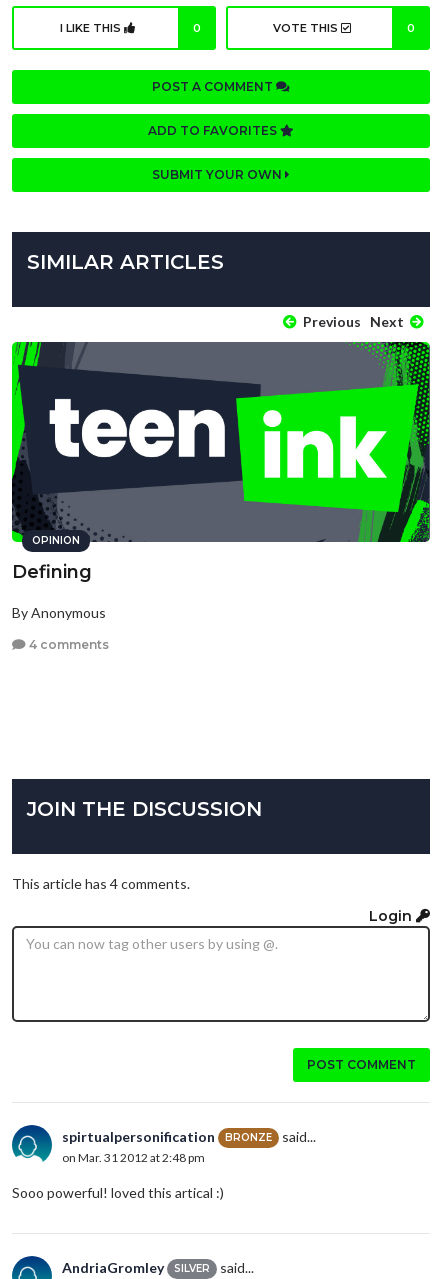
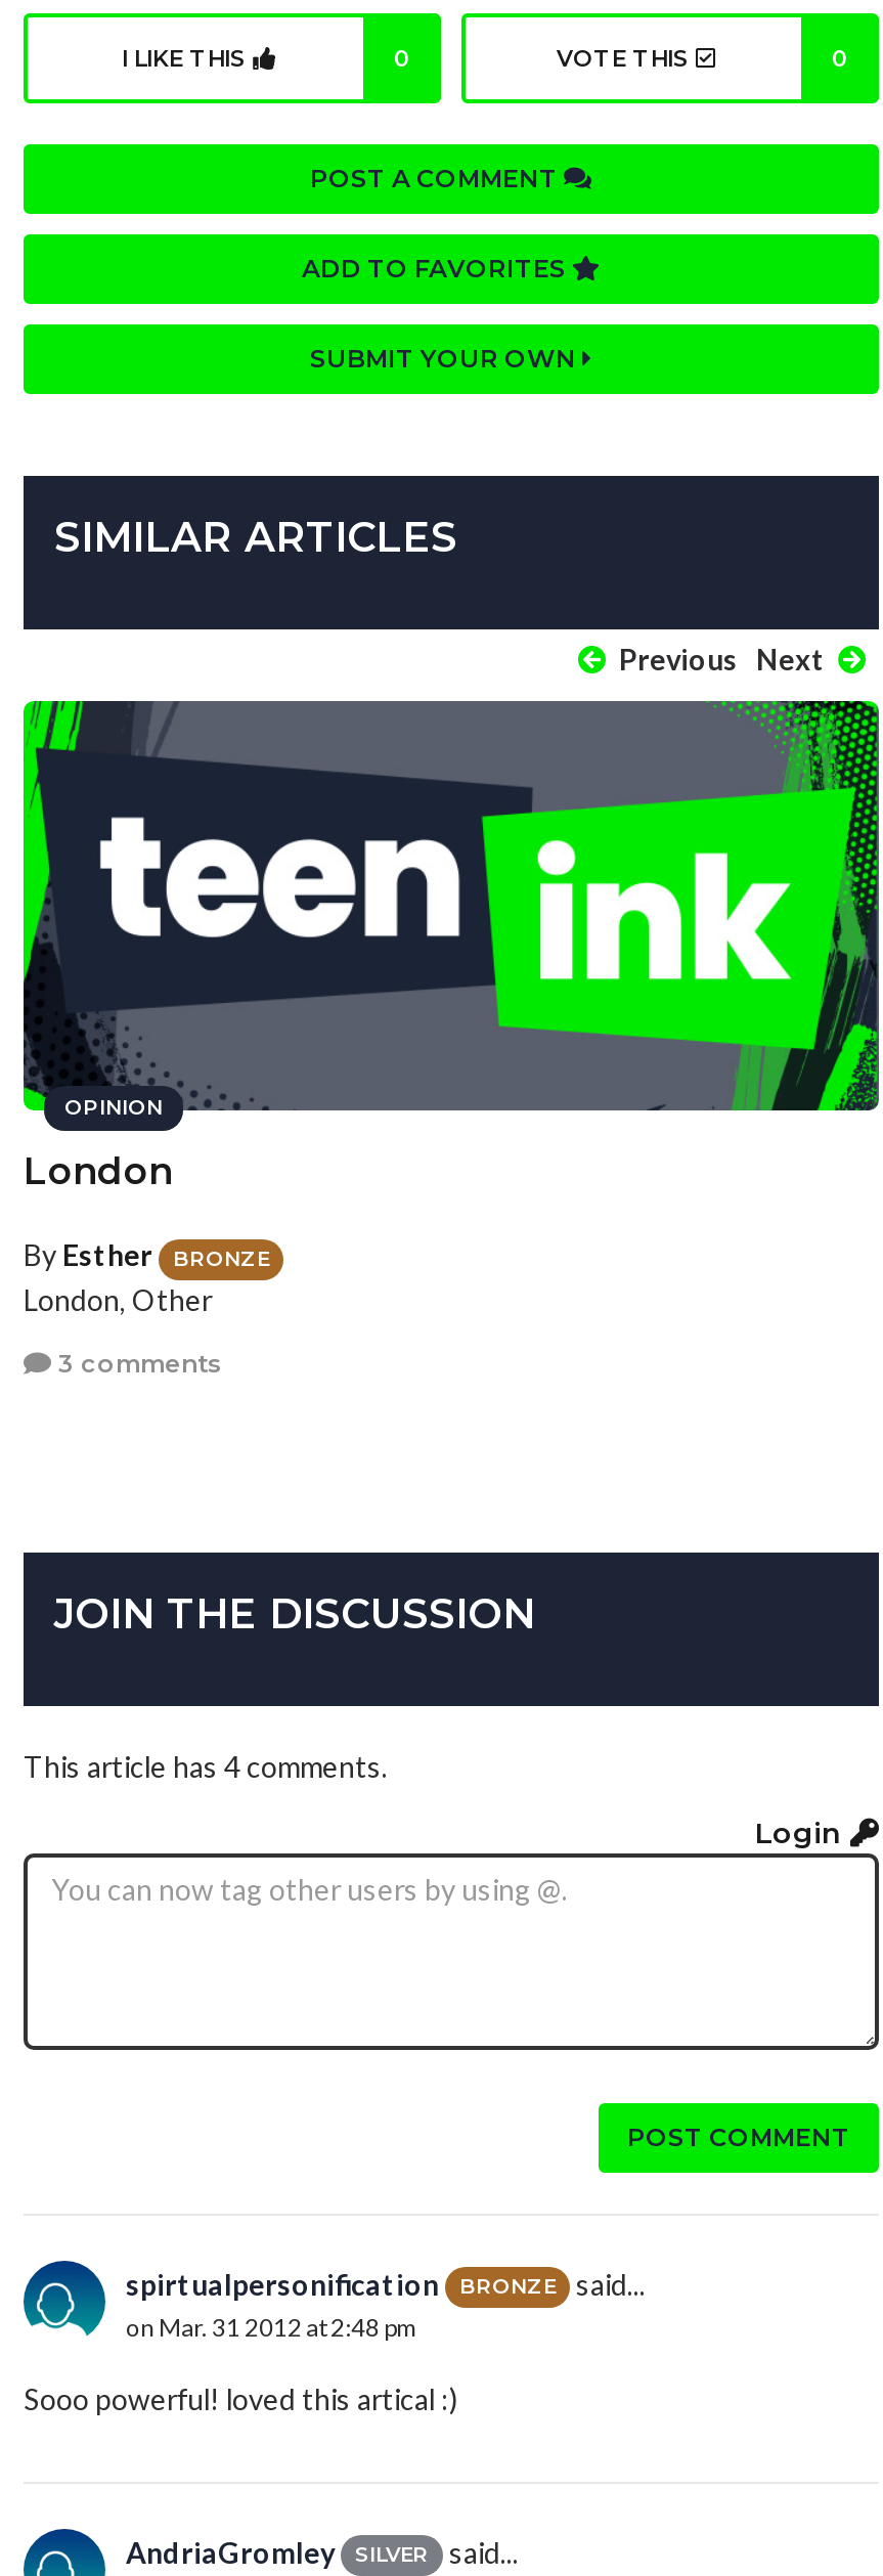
[12,561,92,583] Defining -> [24,1150,173,1195] London
[12,604,106,621] By Anonymous -> [24,1238,269,1317] By Esther | BRONZE | London, Other
[26,637,109,652] 4 comments -> [52,1348,222,1379] 3 comments

